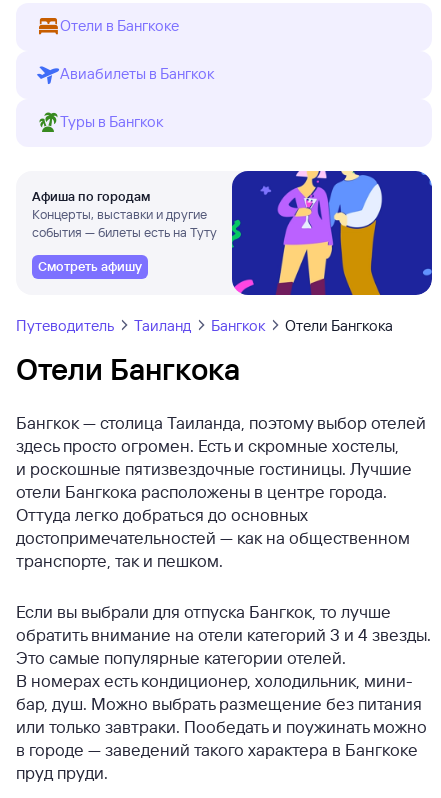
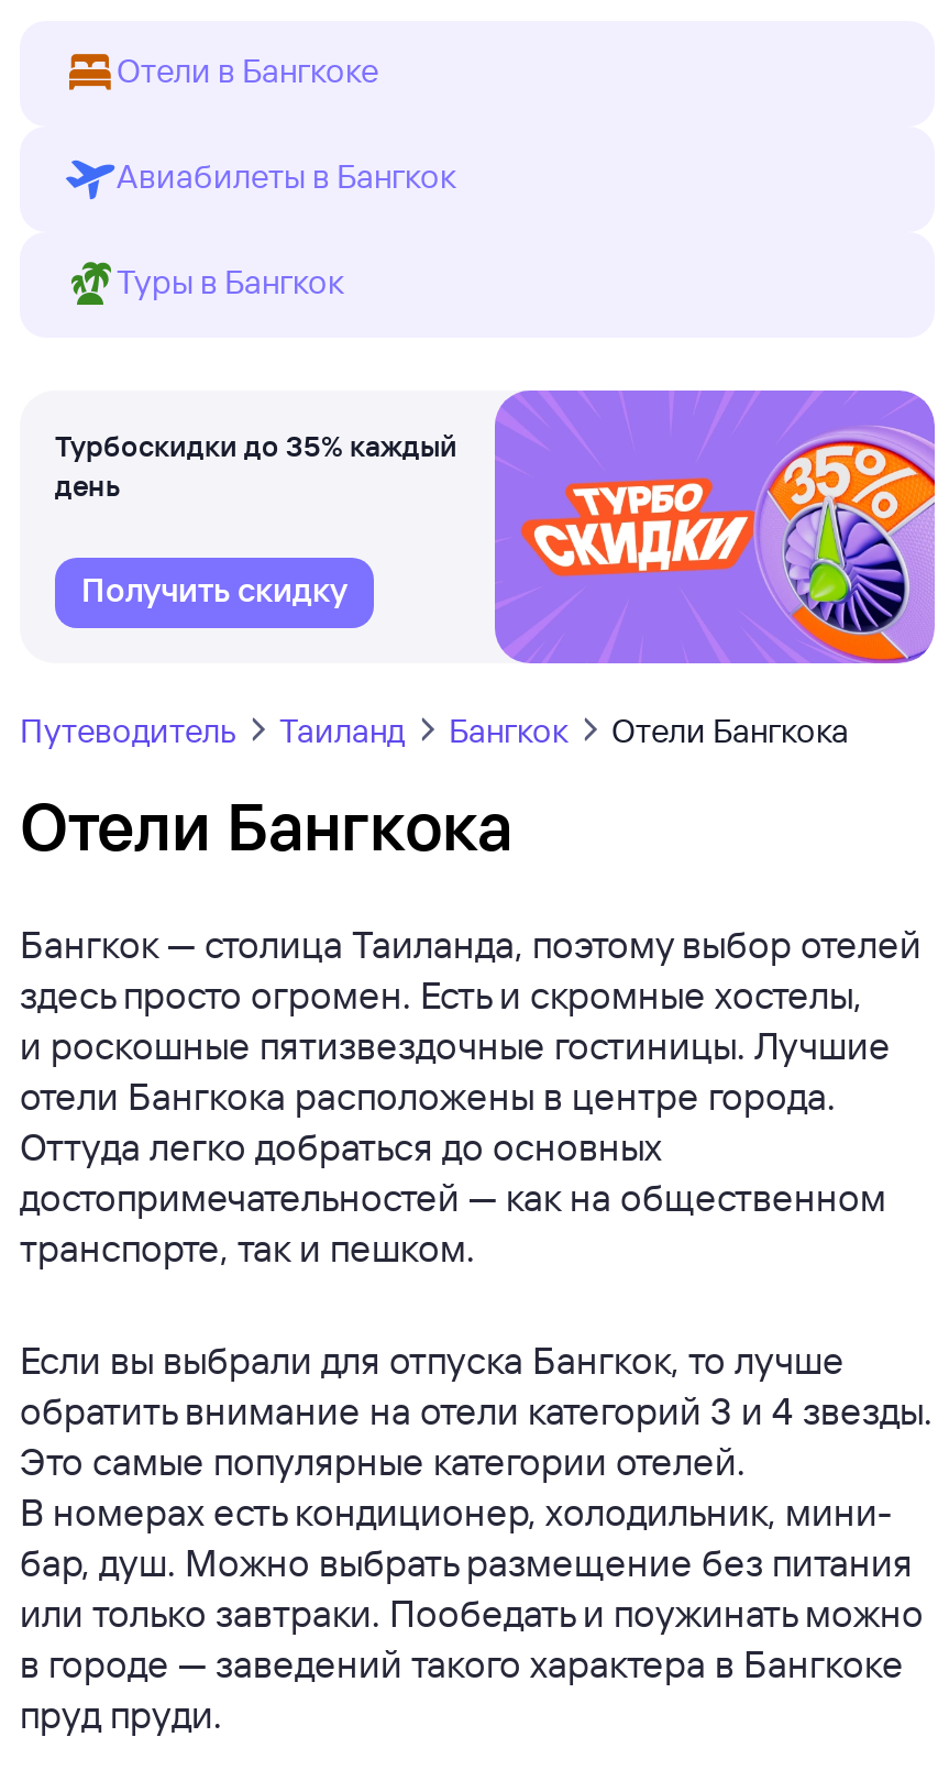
[32,170,433,296] [image] | Афиша по городам | Концерты, выставки и другие | события — билеты есть на Туту -> [55,388,937,666] [image] | Турбоскидки до 35% каждый | день
[38,258,142,274] Смотреть афишу -> [81,569,347,611] Получить скидку

